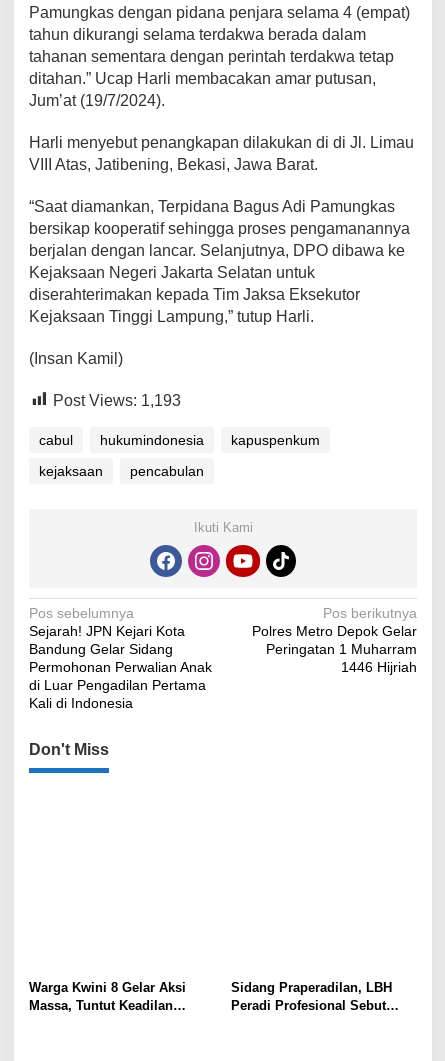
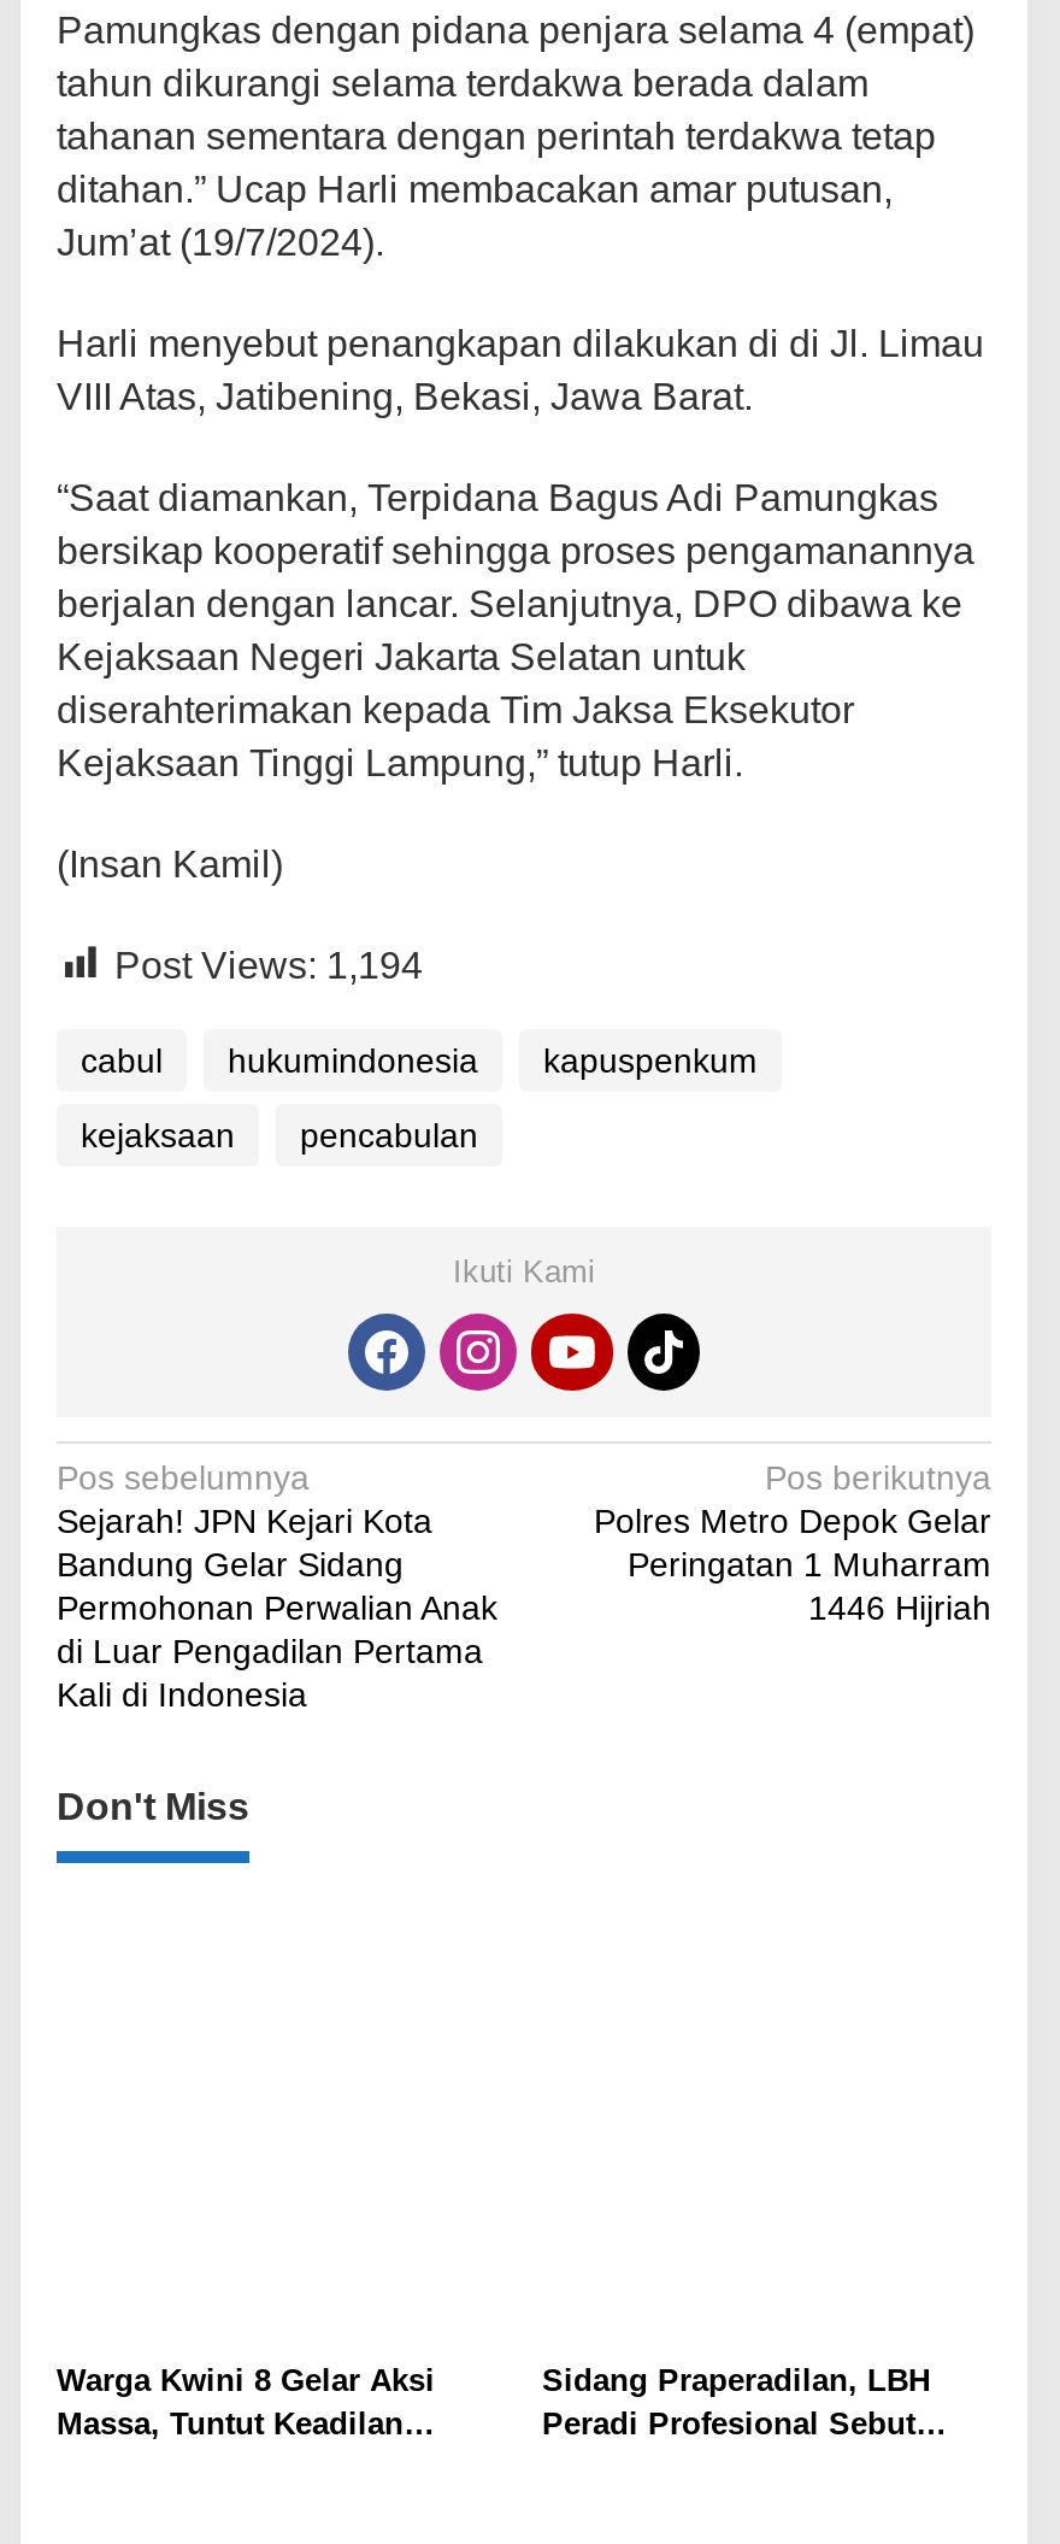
[53,391,181,408] Post Views: 1,193 -> [114,944,423,985] Post Views: 1,194

